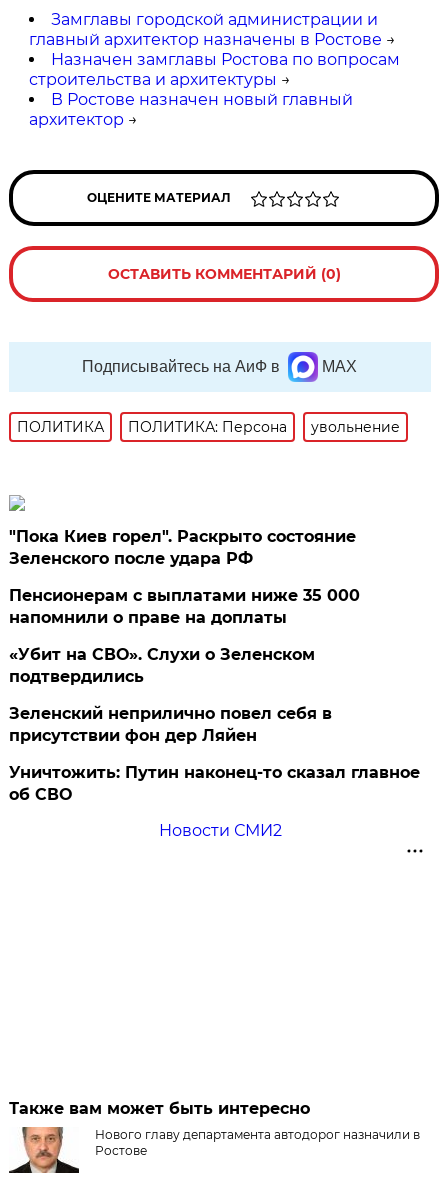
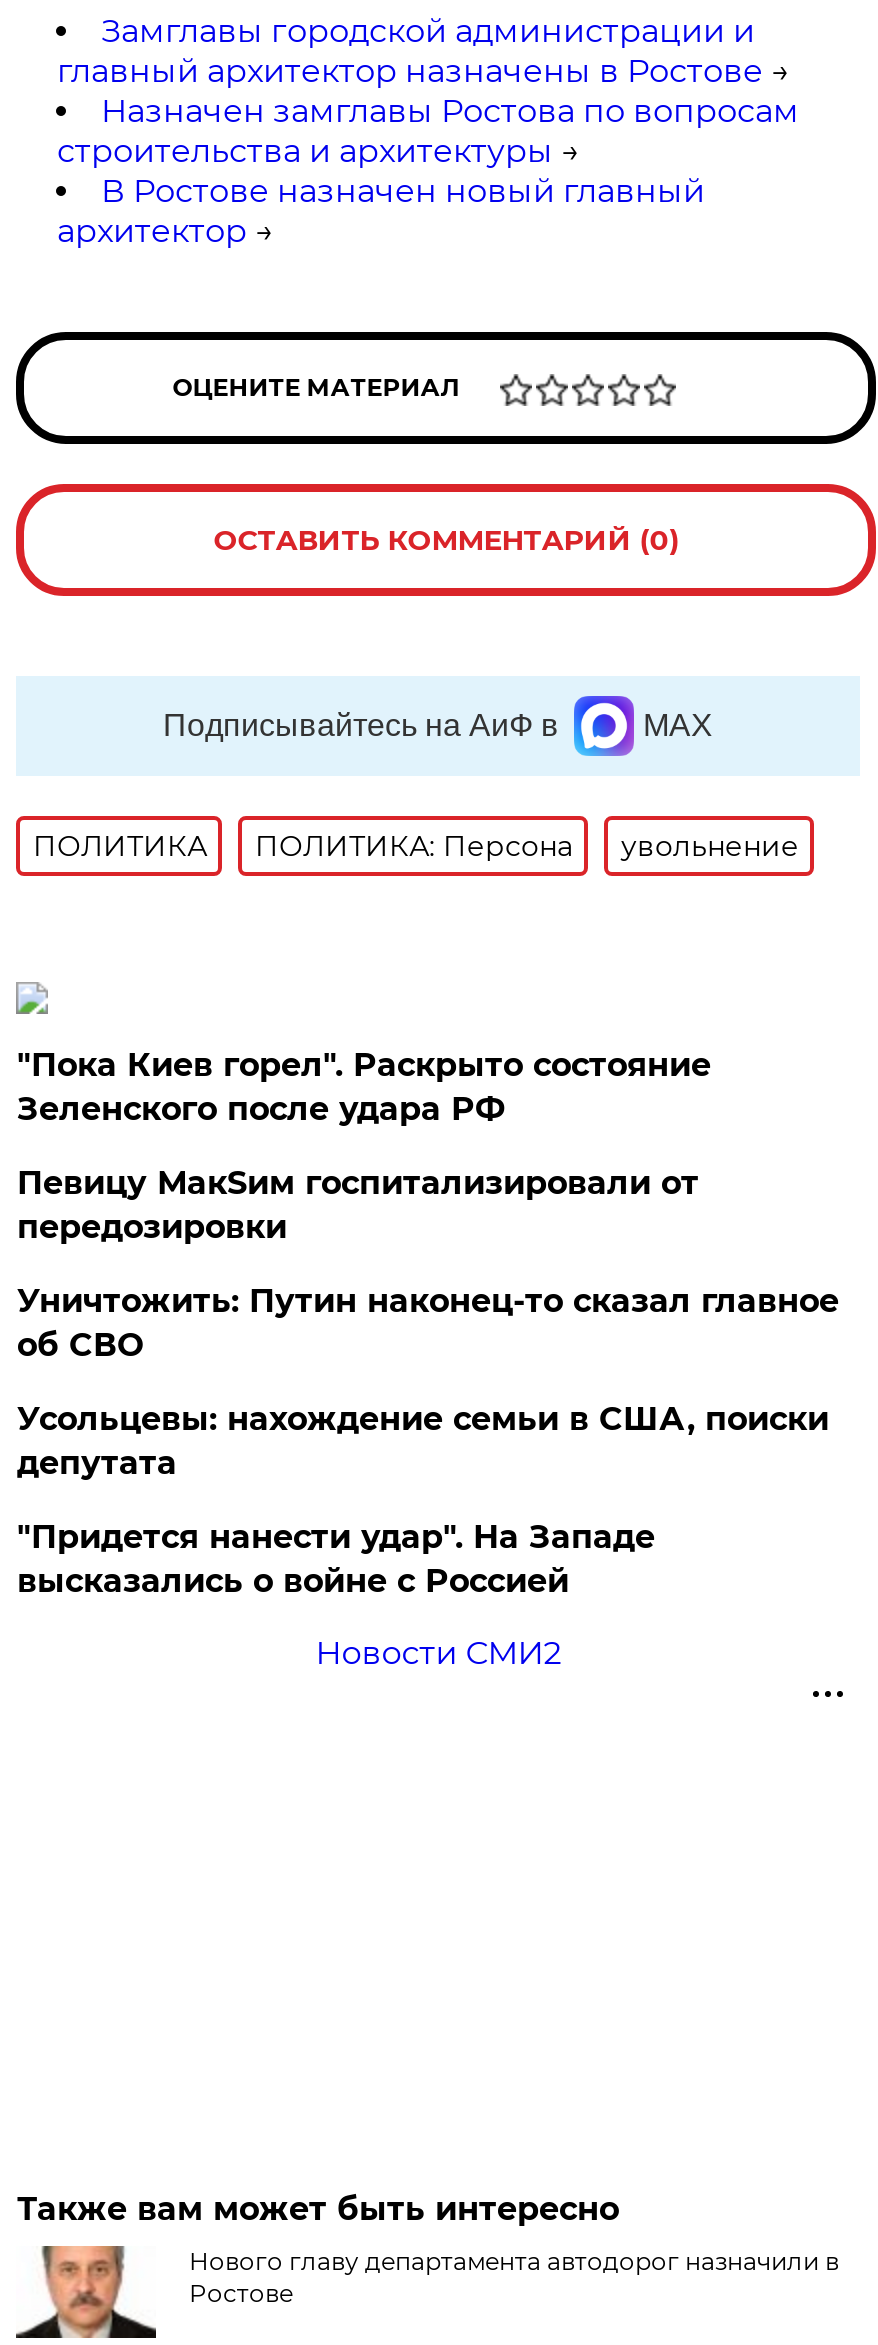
[9,586,360,745] Пенсионерам с выплатами ниже 35 000 | напомнили о праве на доплаты | «Убит на СВО». Слухи о Зеленском | подтвердились | Зеленский неприлично повел cебя в | присутствии фон дер Ляйен -> [17,1164,699,1246] Певицу МакSим госпитализировали от | передозировки
moved [9,763,420,804] -> [17,1282,839,1364]: Уничтожить: Путин наконец-то сказал главное | об СВО
none -> [17,1400,829,1600] Усольцевы: нахождение семьи в США, поиски | депутата | "Придется нанести удар". На Западе | высказались о войне с Россией

